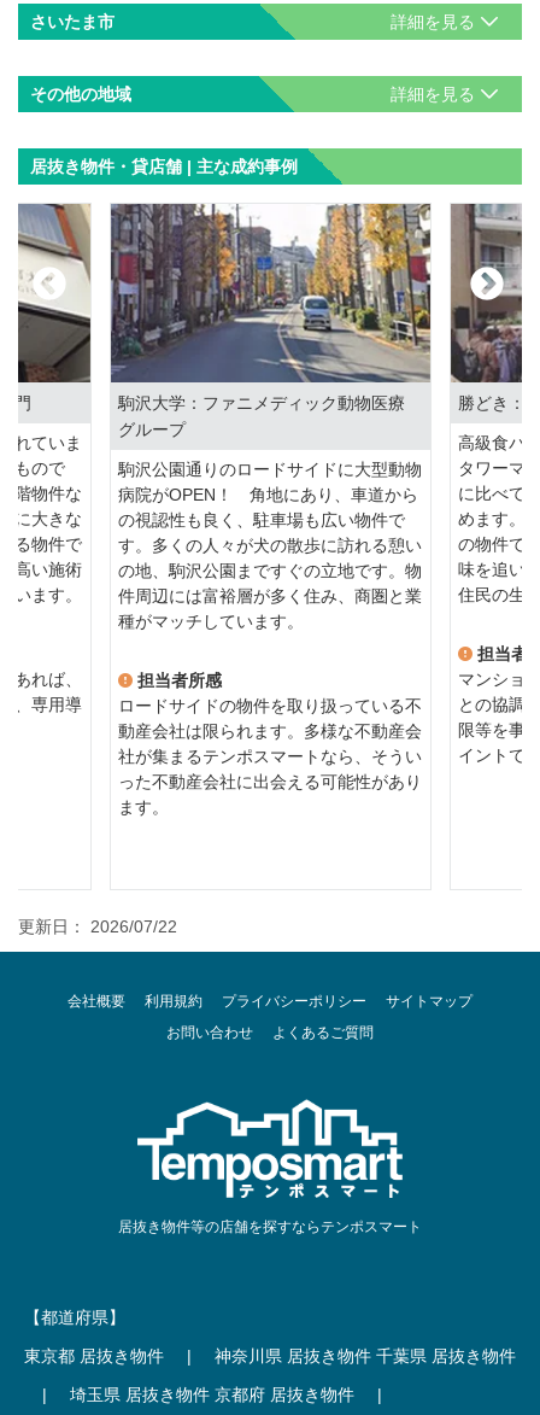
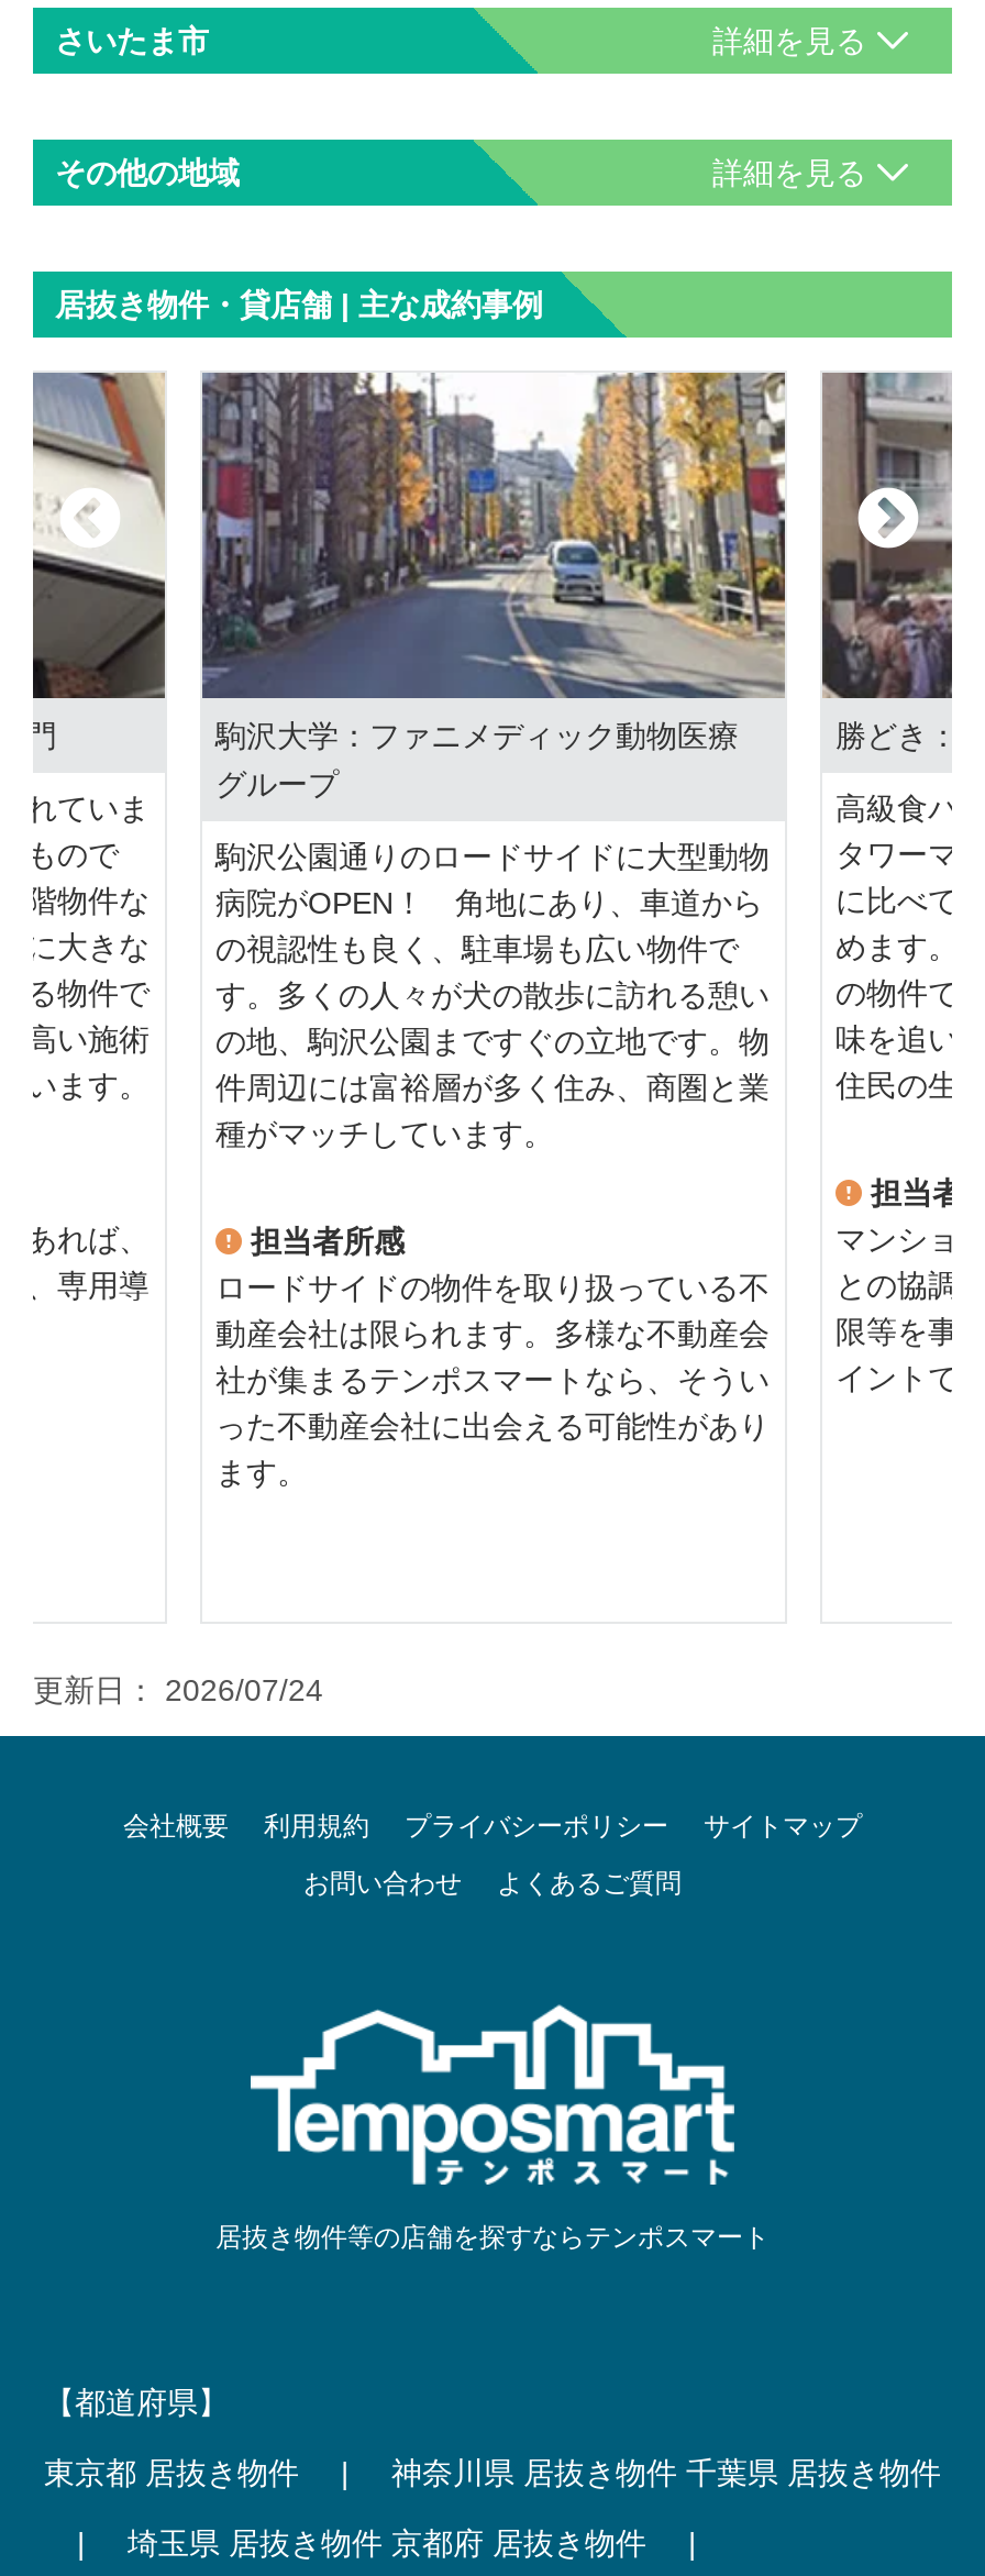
[18,917,177,936] 更新日： 2026/07/22 -> [33,1672,323,1707] 更新日： 2026/07/24

